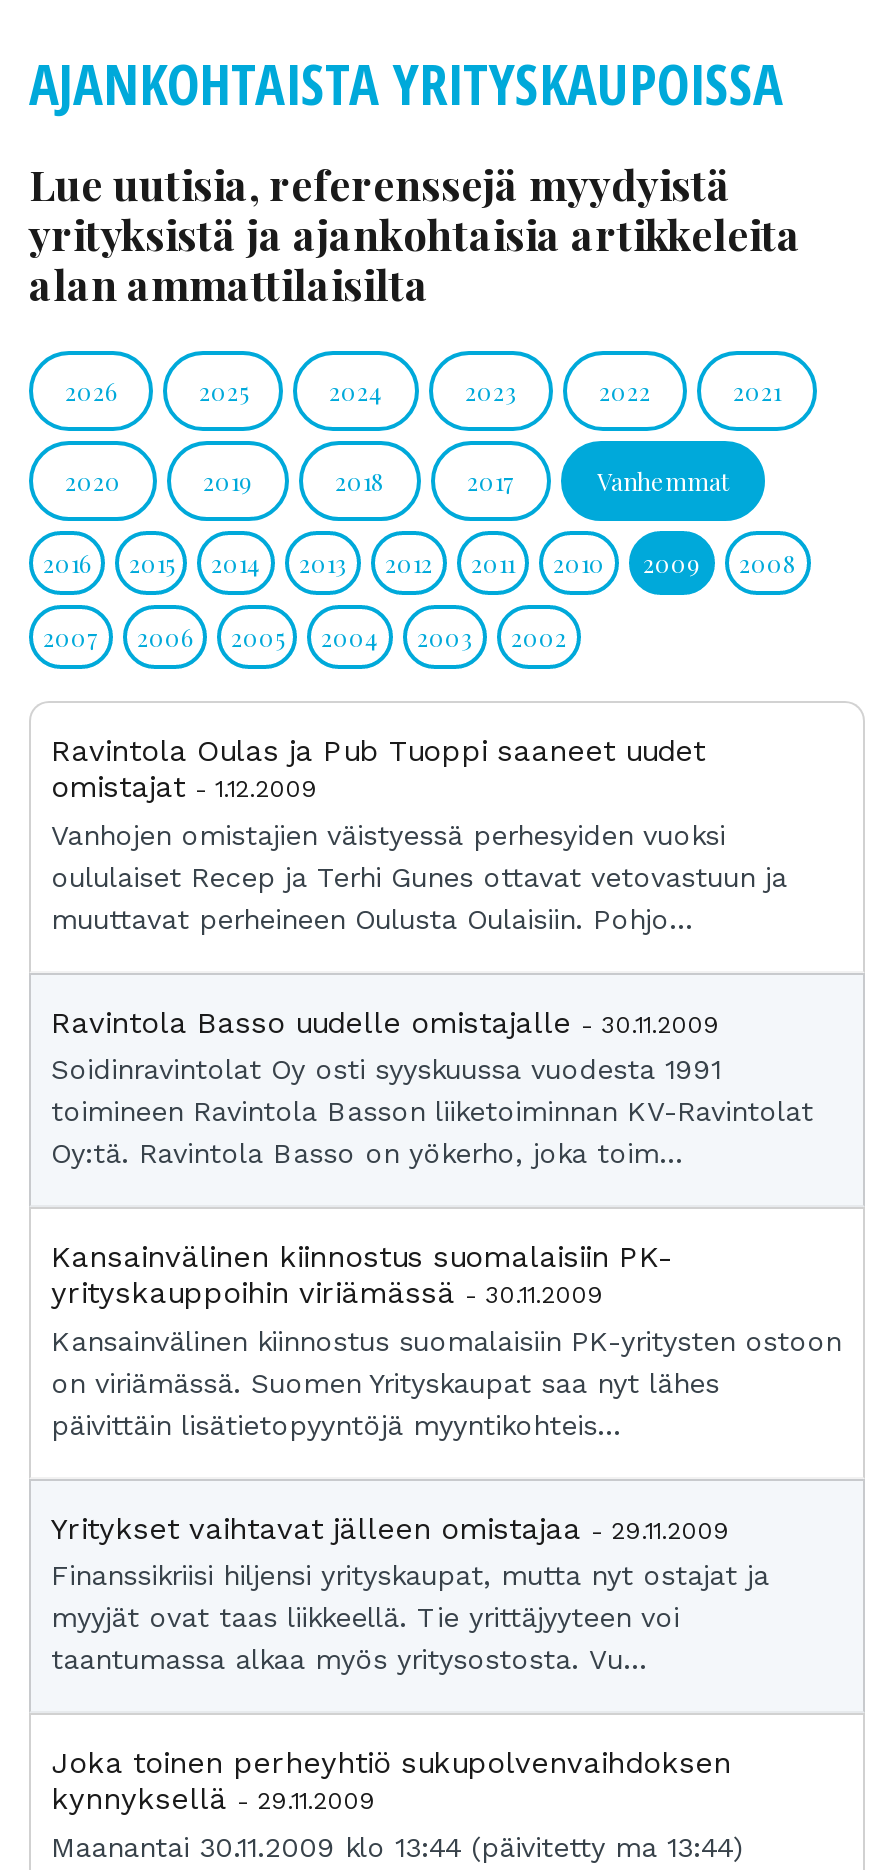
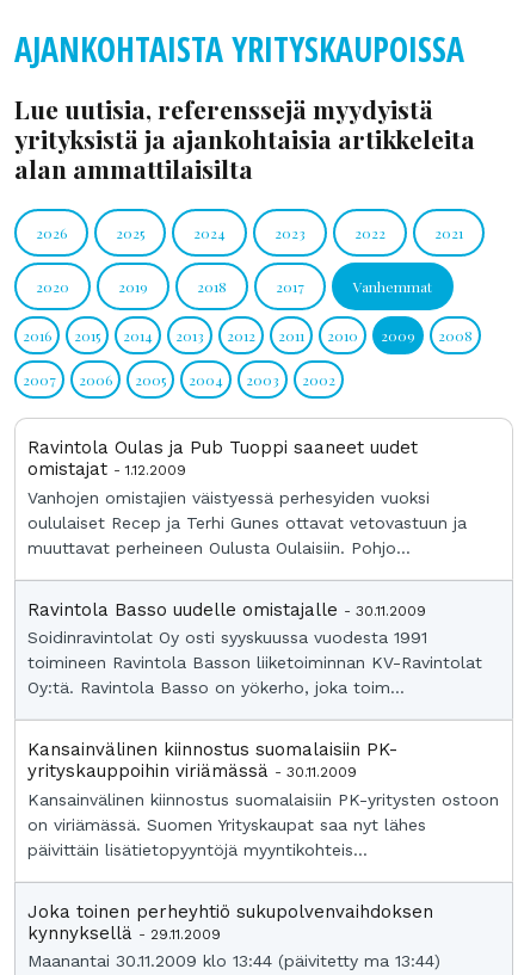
[51,1511,769,1676] Yritykset vaihtavat jälleen omistajaa - 29.11.2009 | Finanssikriisi hiljensi yrityskaupat, mutta nyt ostajat ja | myyjät ovat taas liikkeellä. Tie yrittäjyyteen voi | taantumassa alkaa myös yritysostosta. Vu... -> none

